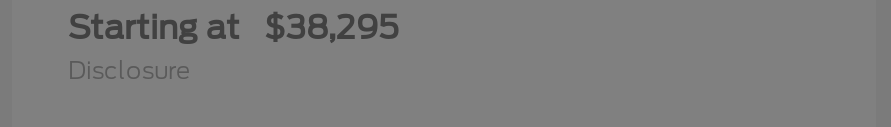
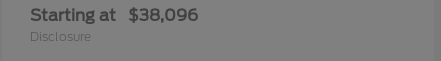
[68,9,398,47] Starting at $38,295 -> [30,6,198,25] Starting at $38,096

